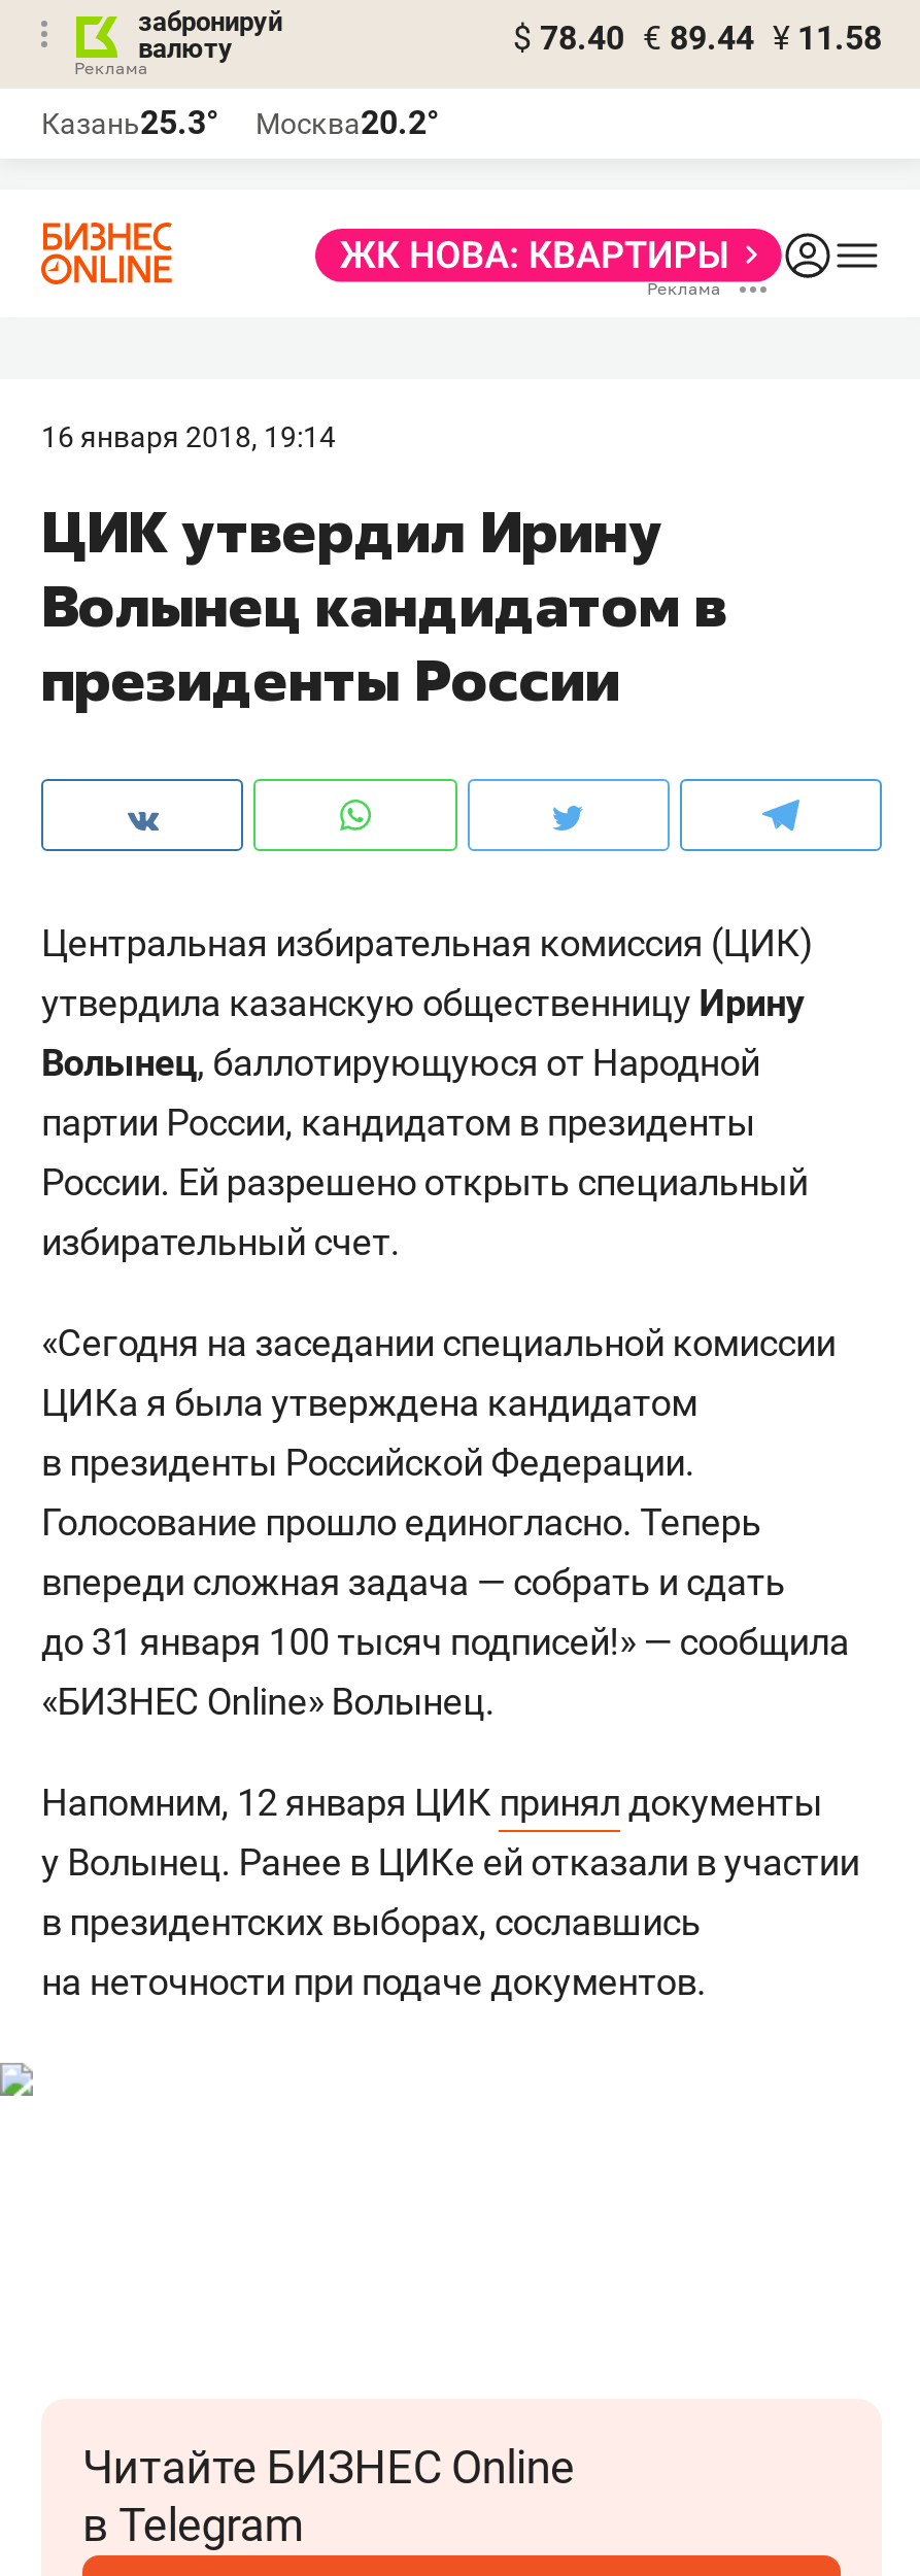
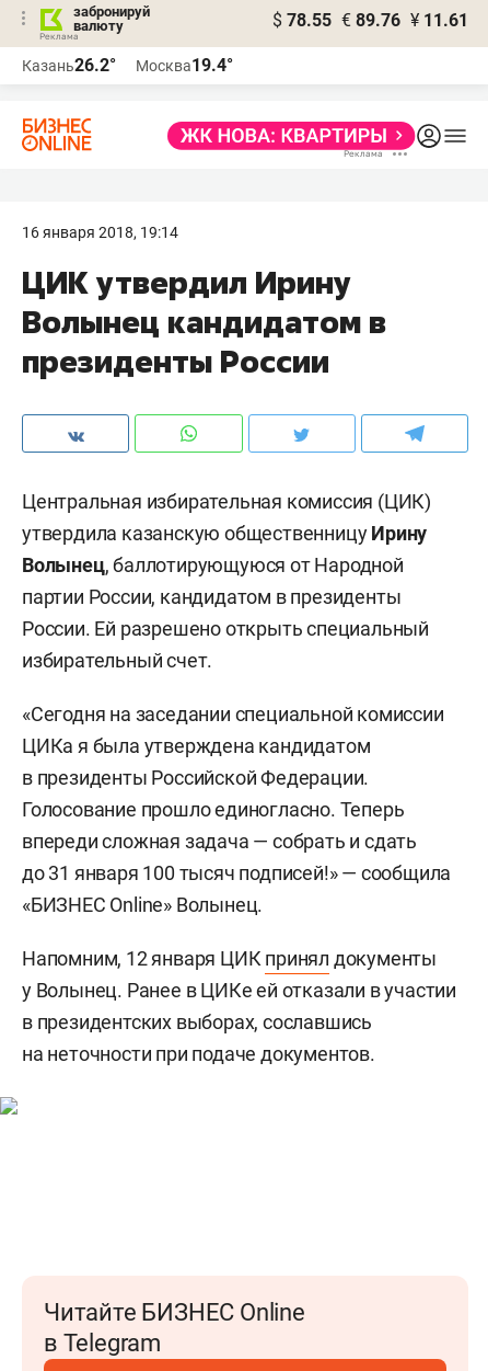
[513,19,882,58] $ 78.40 € 89.44 ¥ 11.58 -> [272,10,468,31] $ 78.55 € 89.76 ¥ 11.61
[41,103,218,142] Казань25.3° -> [22,55,116,76] Казань26.2°
[255,103,439,142] Москва20.2° -> [136,55,233,76] Москва19.4°

